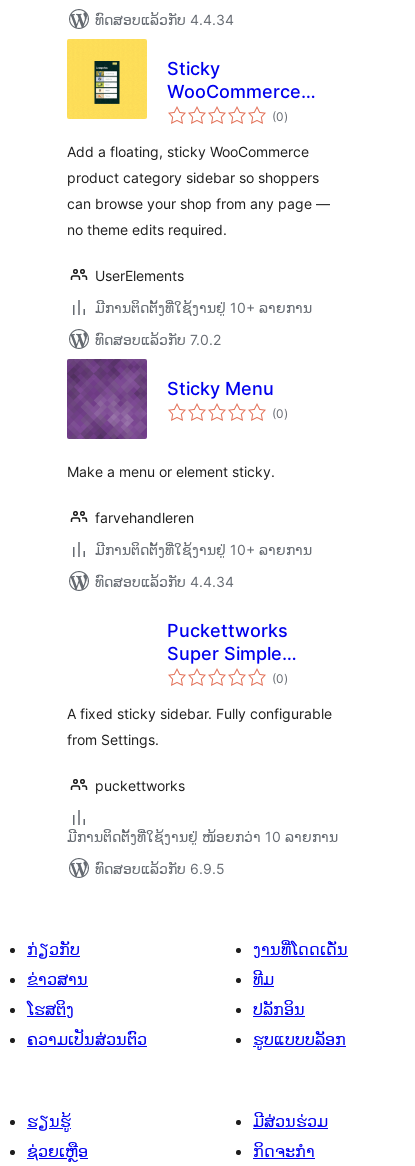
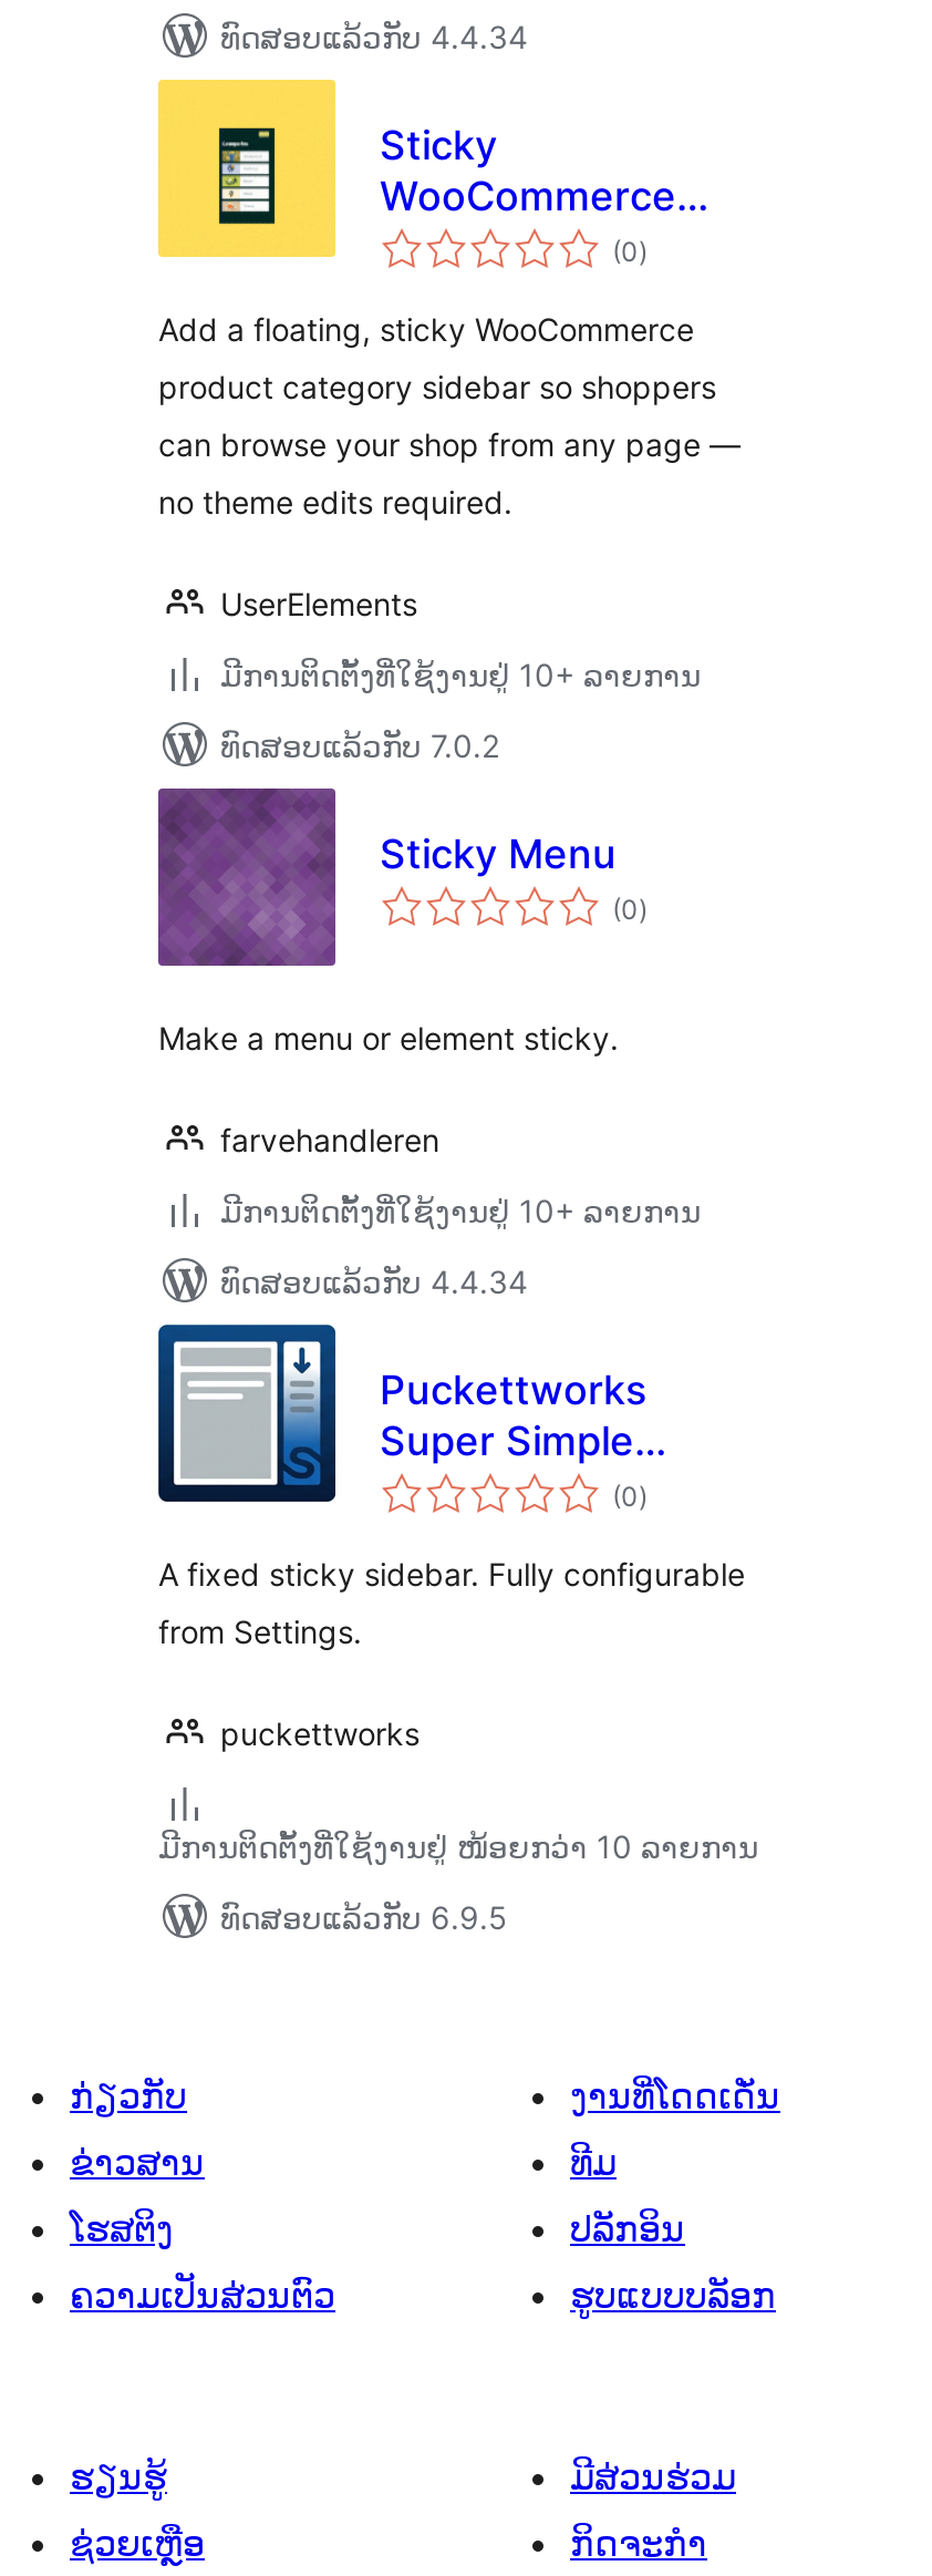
none -> [156,1322,338,1504] [image]

